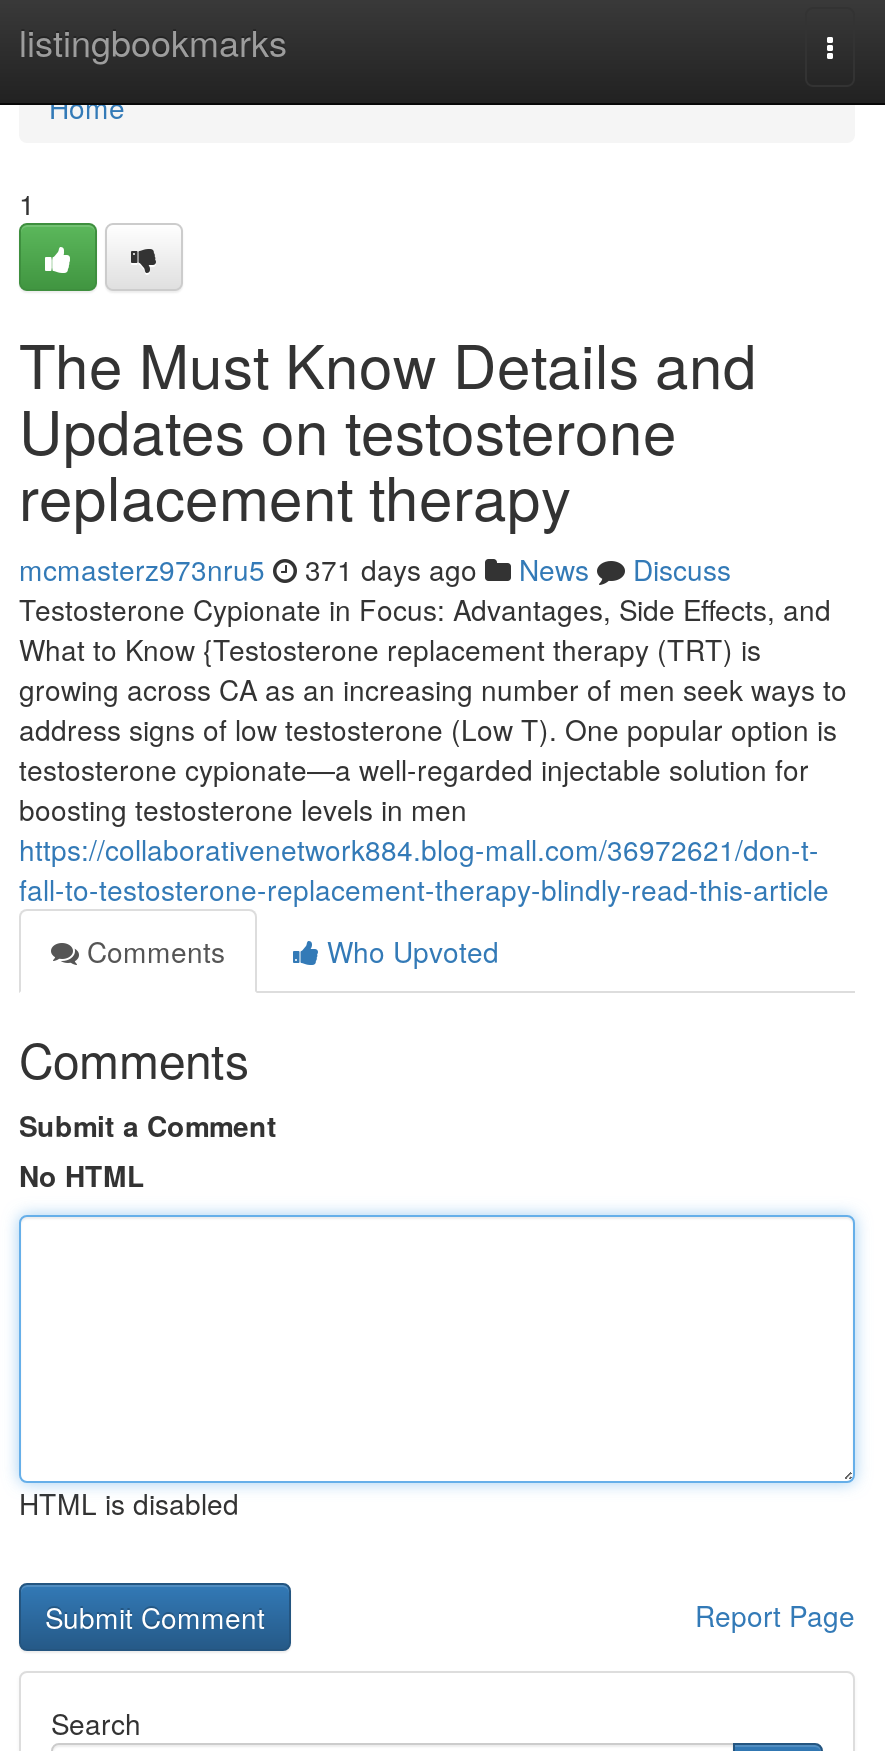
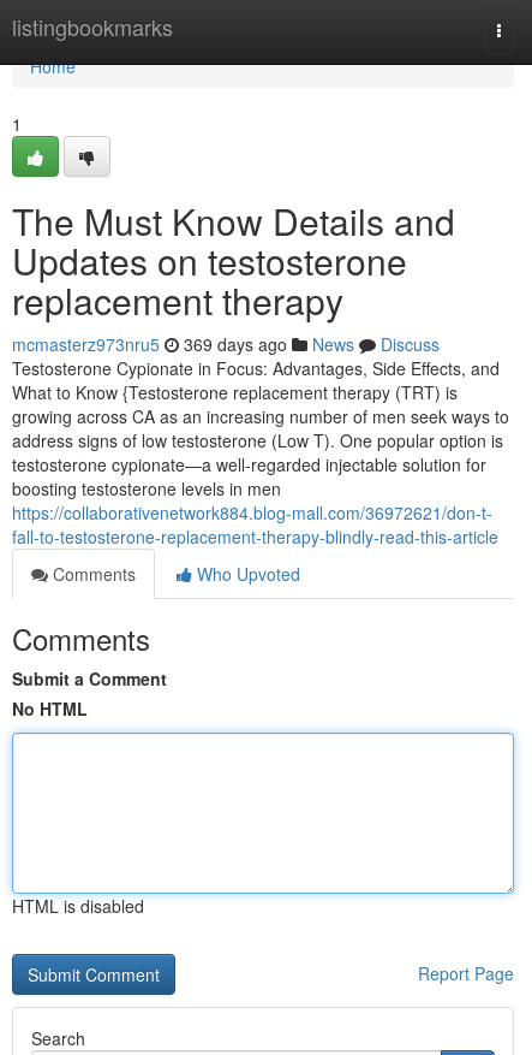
[19,549,731,589] mcmasterz973nru5 371 days ago News Discuss -> [12,332,440,356] mcmasterz973nru5 369 days ago News Discuss

